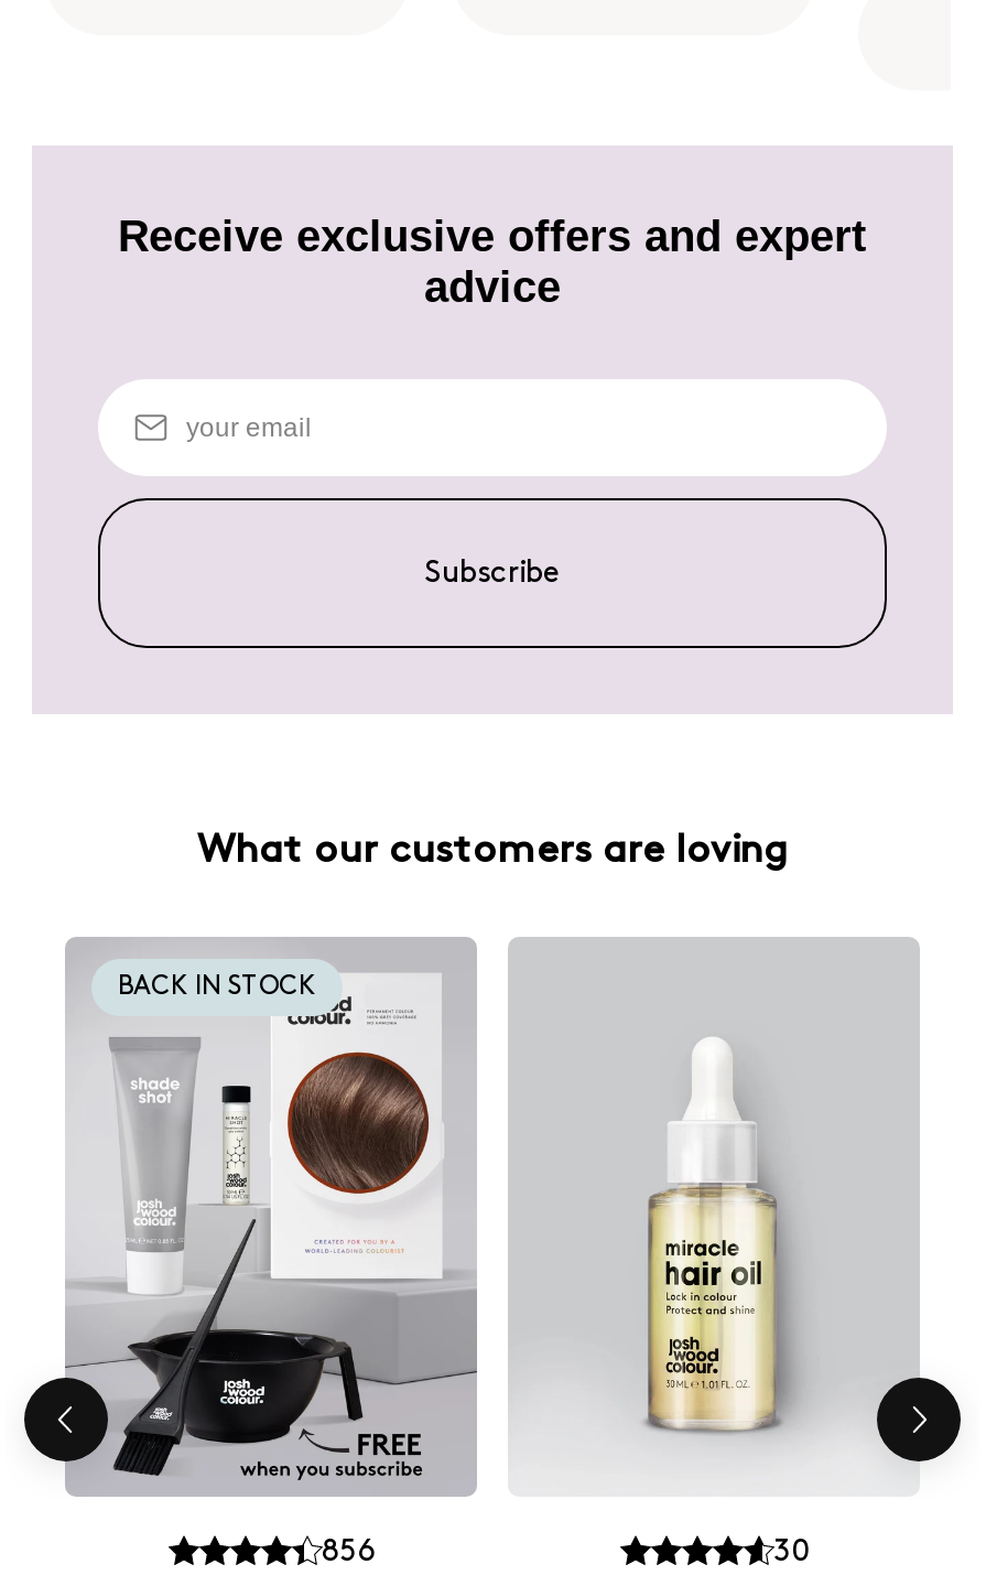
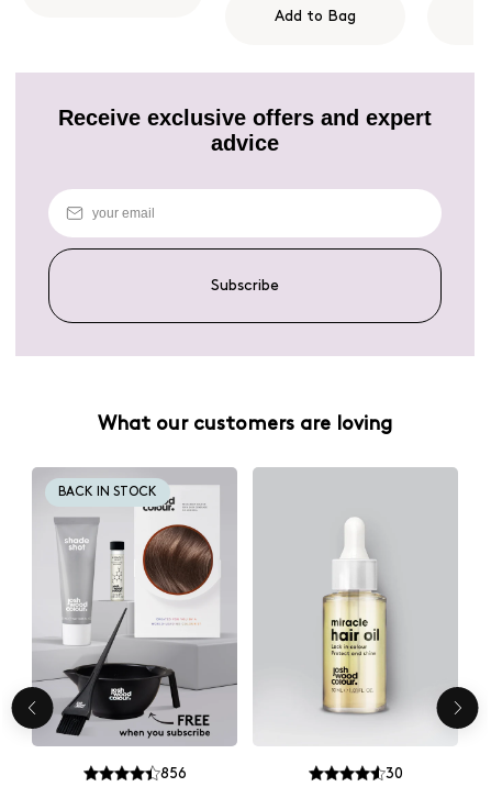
none -> [274,9,356,24] Add to Bag

